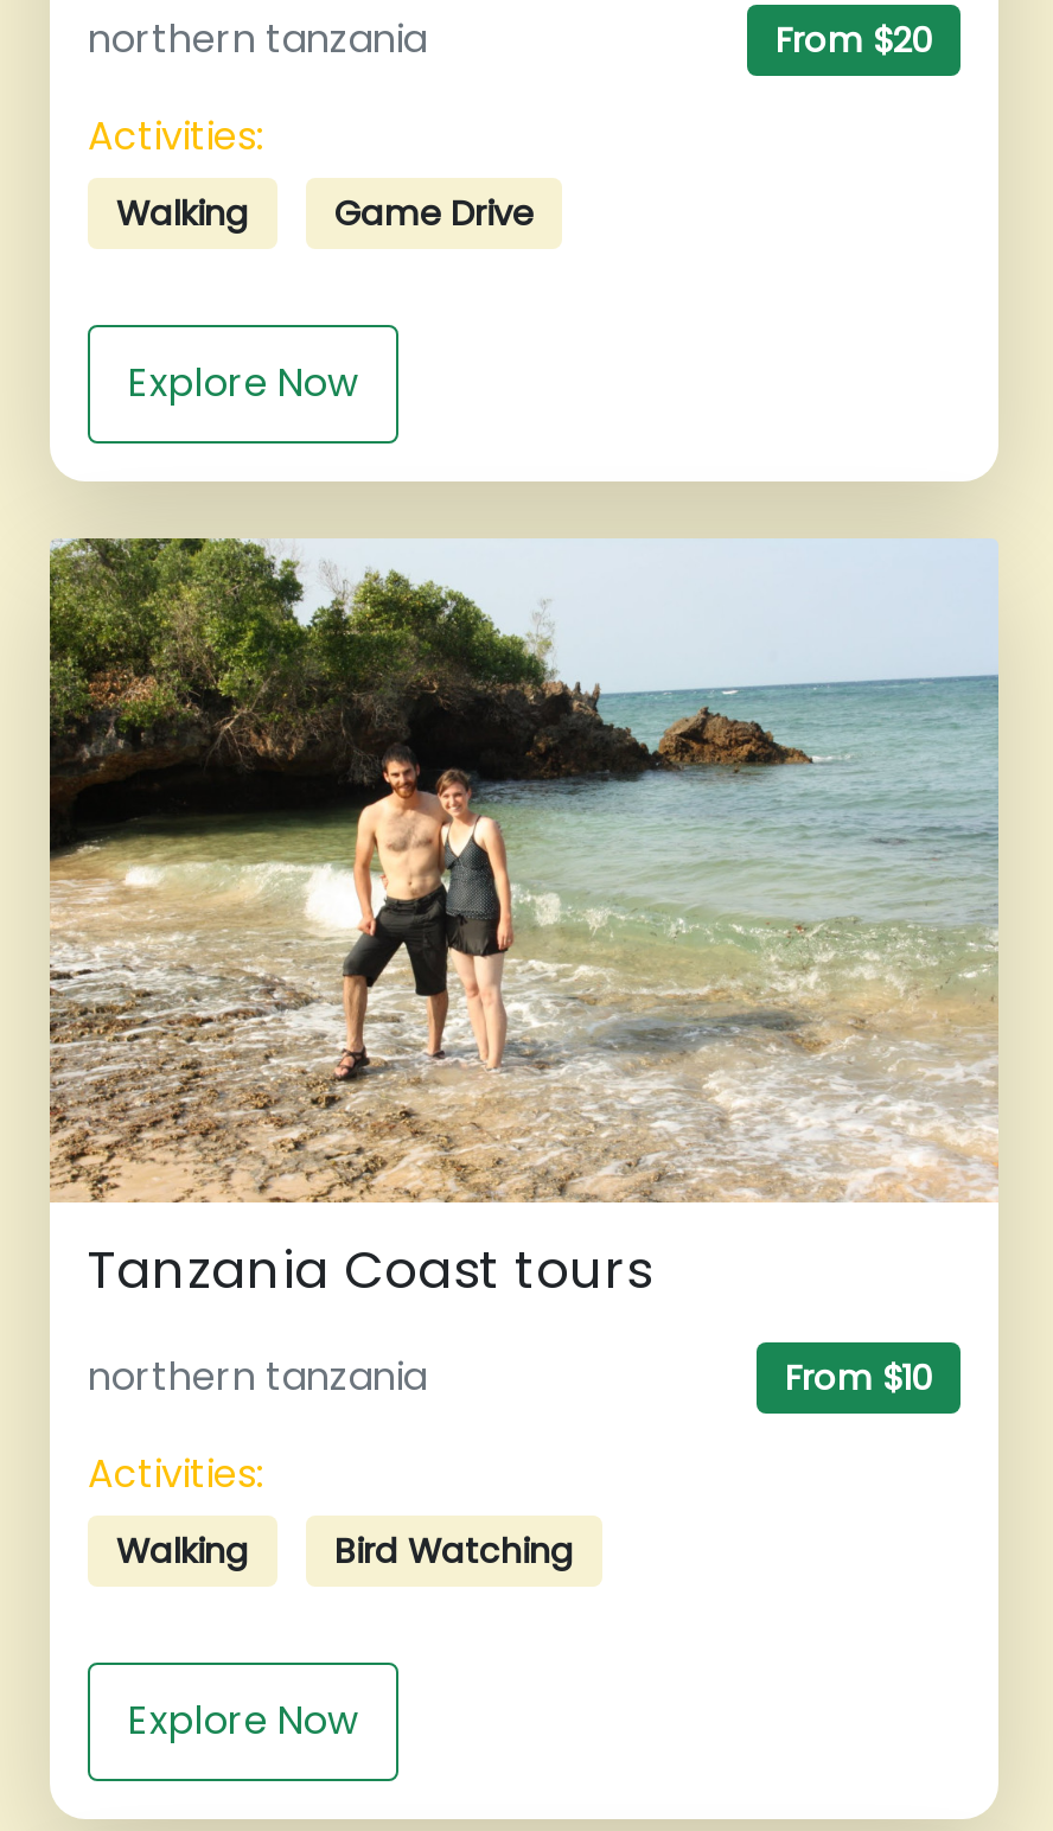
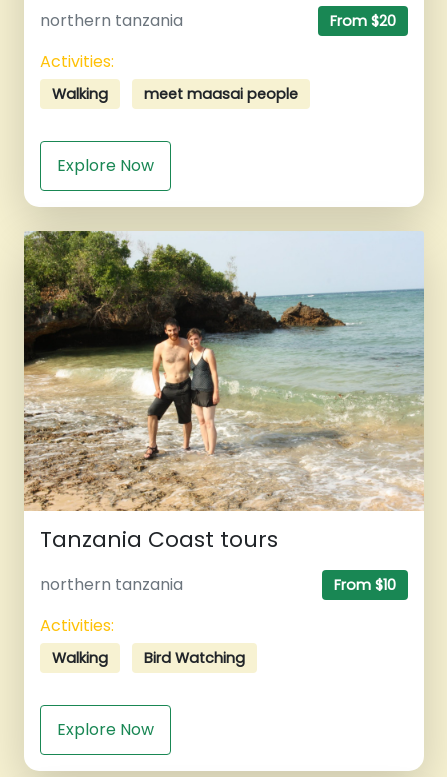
[334,190,534,238] Game Drive -> [144,84,298,104] meet maasai people

